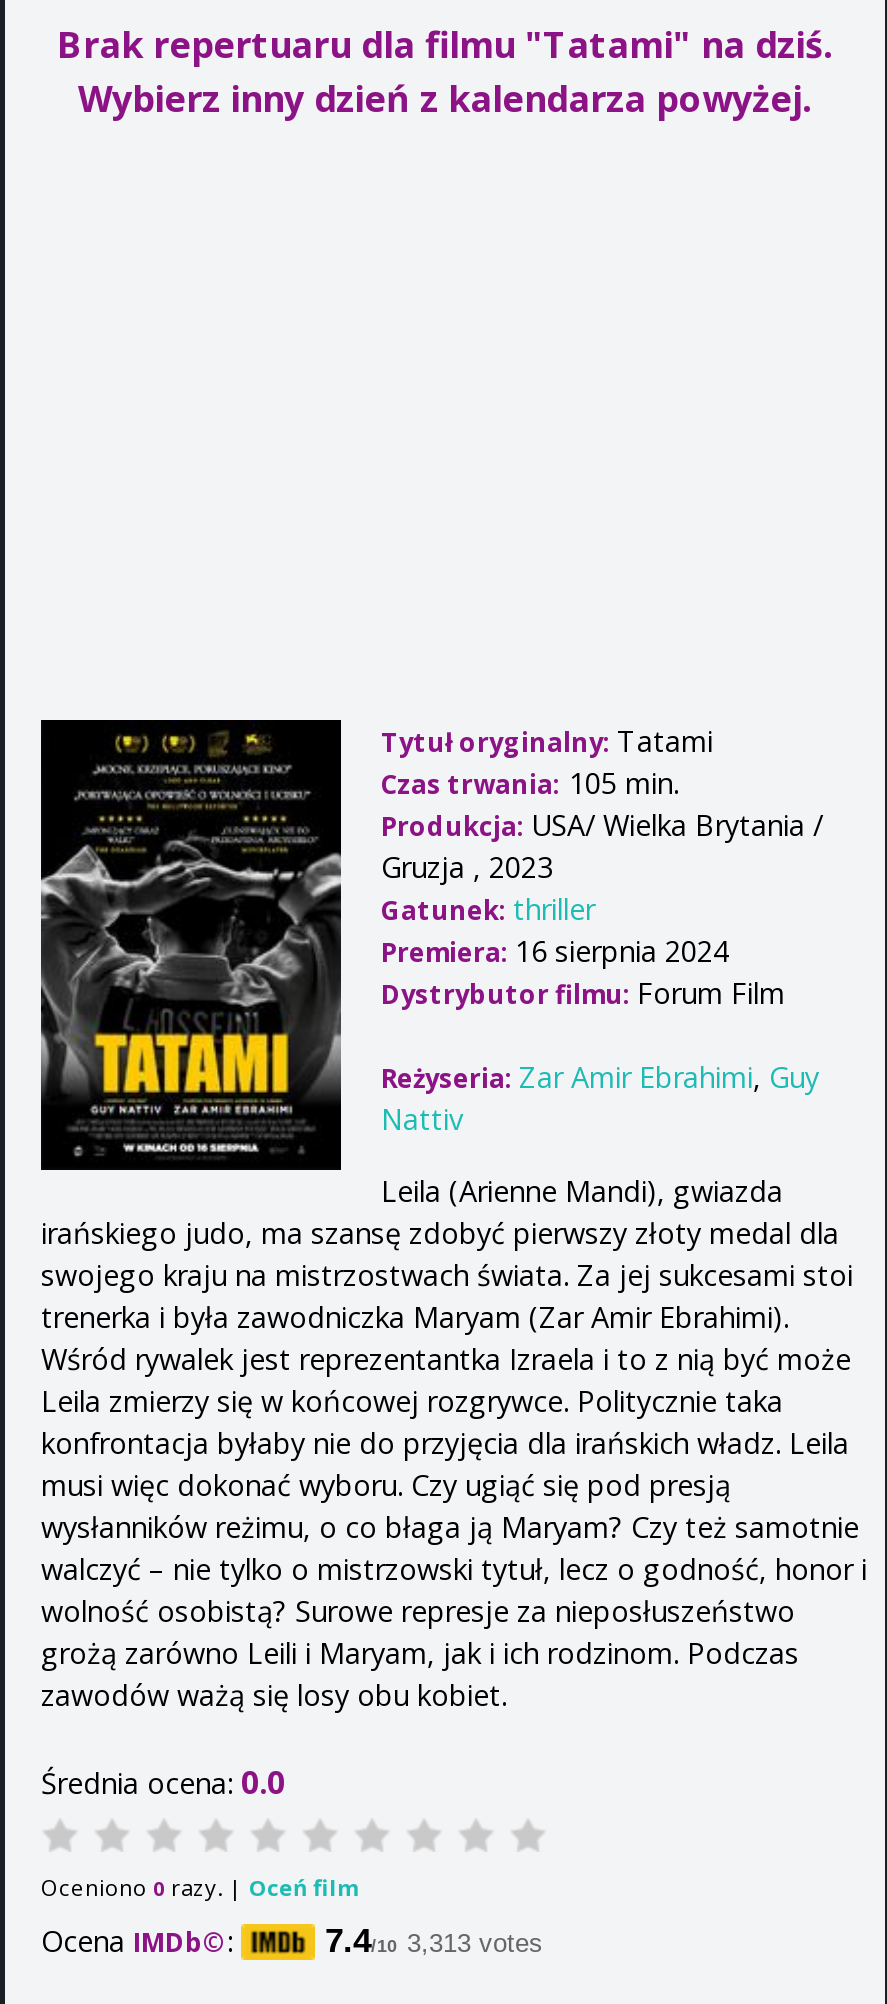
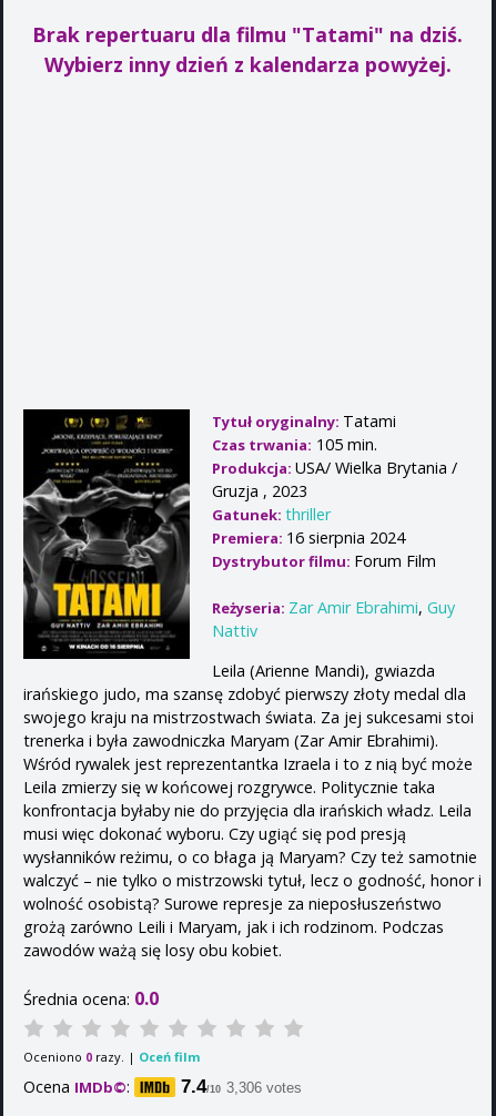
[325,1921,543,1959] 7.4/10 3,313 votes -> [181,1076,302,1097] 7.4/10 3,306 votes

